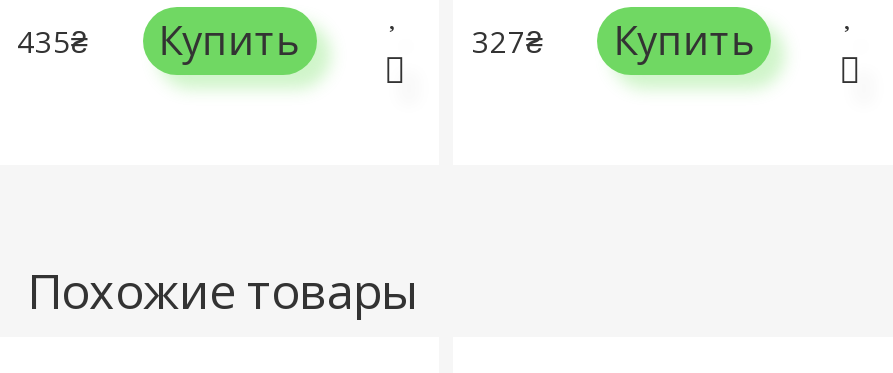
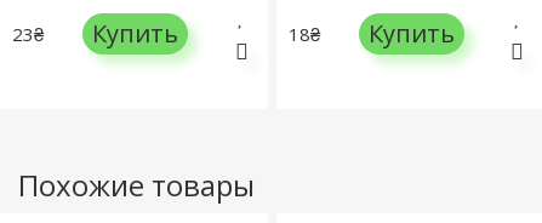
[17,20,87,60] 435₴ -> [12,21,44,45] 23₴
[472,20,542,60] 327₴ -> [288,21,320,45] 18₴

